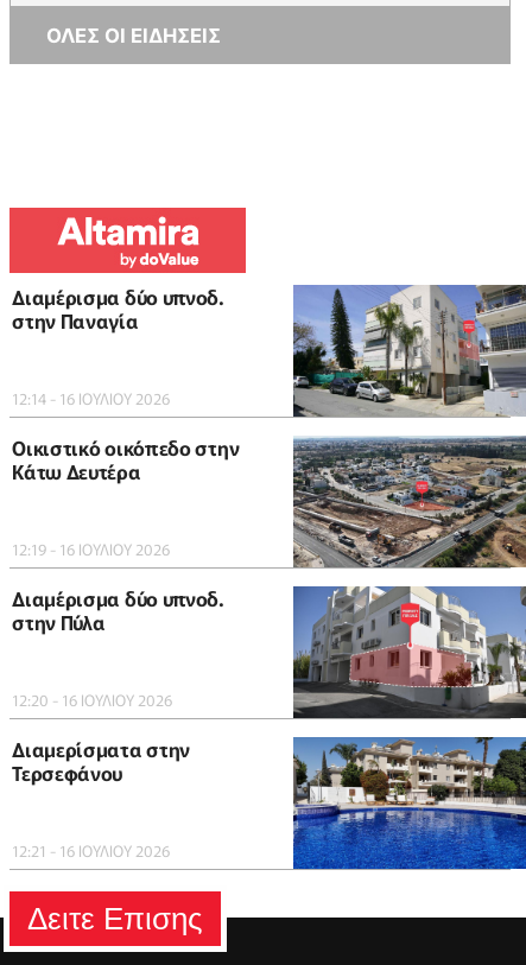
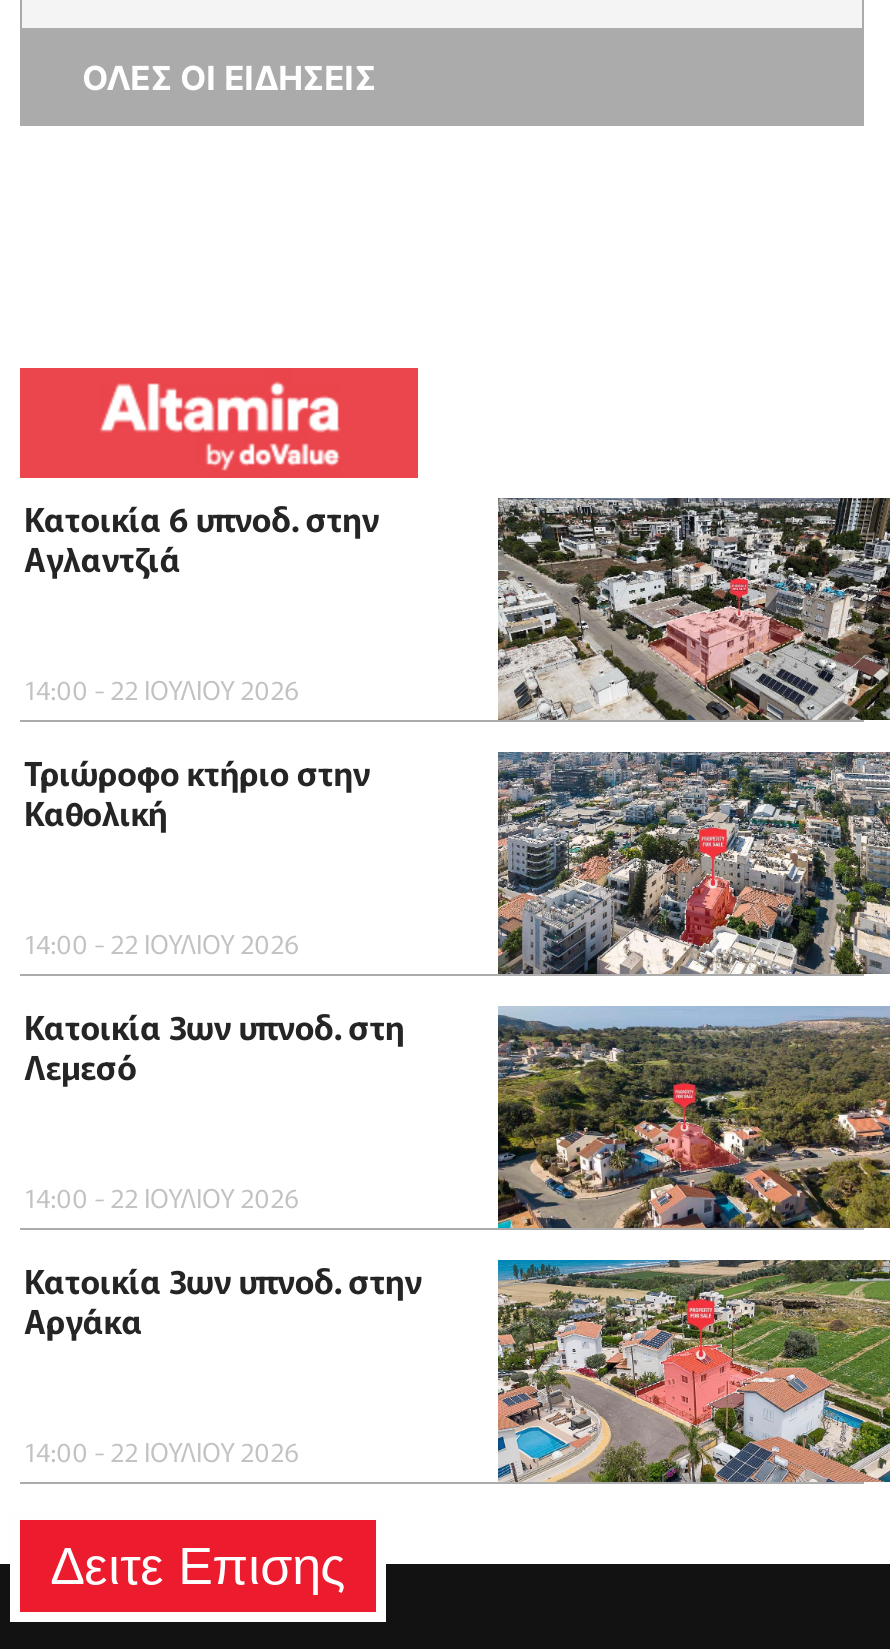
[12,282,223,335] Διαμέρισμα δύο υπνοδ. | στην Παναγία -> [24,494,379,582] Κατοικία 6 υπνοδ. στην | Αγλαντζιά
[292,284,522,418] [image] -> [496,496,884,722] [image]
[12,387,170,409] 12:14 - 16 ΙΟΥΛΙΟΥ 2026 -> [24,670,298,708] 14:00 - 22 ΙΟΥΛΙΟΥ 2026
[12,433,239,485] Οικιστικό οικόπεδο στην | Κάτω Δευτέρα -> [24,748,370,836] Τριώροφο κτήριο στην | Καθολική
[293,436,522,569] [image] -> [498,752,884,976] [image]
[12,537,170,560] 12:19 - 16 ΙΟΥΛΙΟΥ 2026 -> [24,924,298,962] 14:00 - 22 ΙΟΥΛΙΟΥ 2026
[12,584,223,636] Διαμέρισμα δύο υπνοδ. | στην Πύλα -> [24,1002,404,1090] Κατοικία 3ων υπνοδ. στη | Λεμεσό
[292,586,522,719] [image] -> [496,1006,884,1230] [image]
[12,688,172,711] 12:20 - 16 ΙΟΥΛΙΟΥ 2026 -> [24,1177,298,1215] 14:00 - 22 ΙΟΥΛΙΟΥ 2026
[12,734,190,787] Διαμερίσματα στην | Τερσεφάνου -> [24,1255,422,1343] Κατοικία 3ων υπνοδ. στην | Αργάκα
[292,736,522,870] [image] -> [496,1258,884,1484] [image]
[12,839,170,861] 12:21 - 16 ΙΟΥΛΙΟΥ 2026 -> [24,1431,298,1469] 14:00 - 22 ΙΟΥΛΙΟΥ 2026

